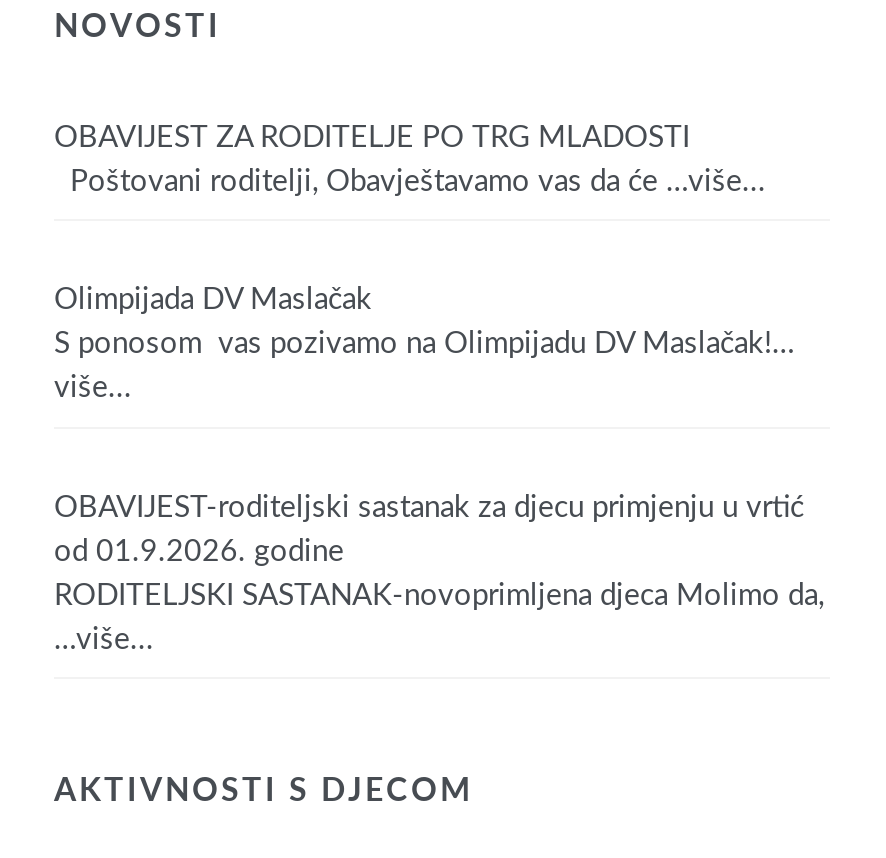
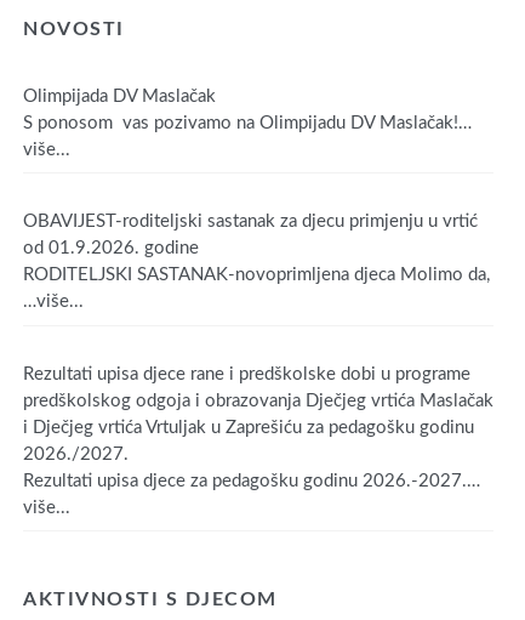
[54,122,766,196] OBAVIJEST ZA RODITELJE PO TRG MLADOSTI | Poštovani roditelji, Obavještavamo vas da će …više... -> none
moved [54,285,824,654] -> [23,87,490,311]: Olimpijada DV Maslačak | S ponosom vas pozivamo na Olimpijadu DV Maslačak!… | više... | OBAVIJEST-roditeljski sastanak za djecu primjenju u vrtić | od 01.9.2026. godine | RODITELJSKI SASTANAK-novoprimljena djeca Molimo da, | …više...
none -> [23,365,493,516] Rezultati upisa djece rane i predškolske dobi u programe | predškolskog odgoja i obrazovanja Dječjeg vrtića Maslačak | i Dječjeg vrtića Vrtuljak u Zaprešiću za pedagošku godinu | 2026./2027. | Rezultati upisa djece za pedagošku godinu 2026.-2027.… | više...

